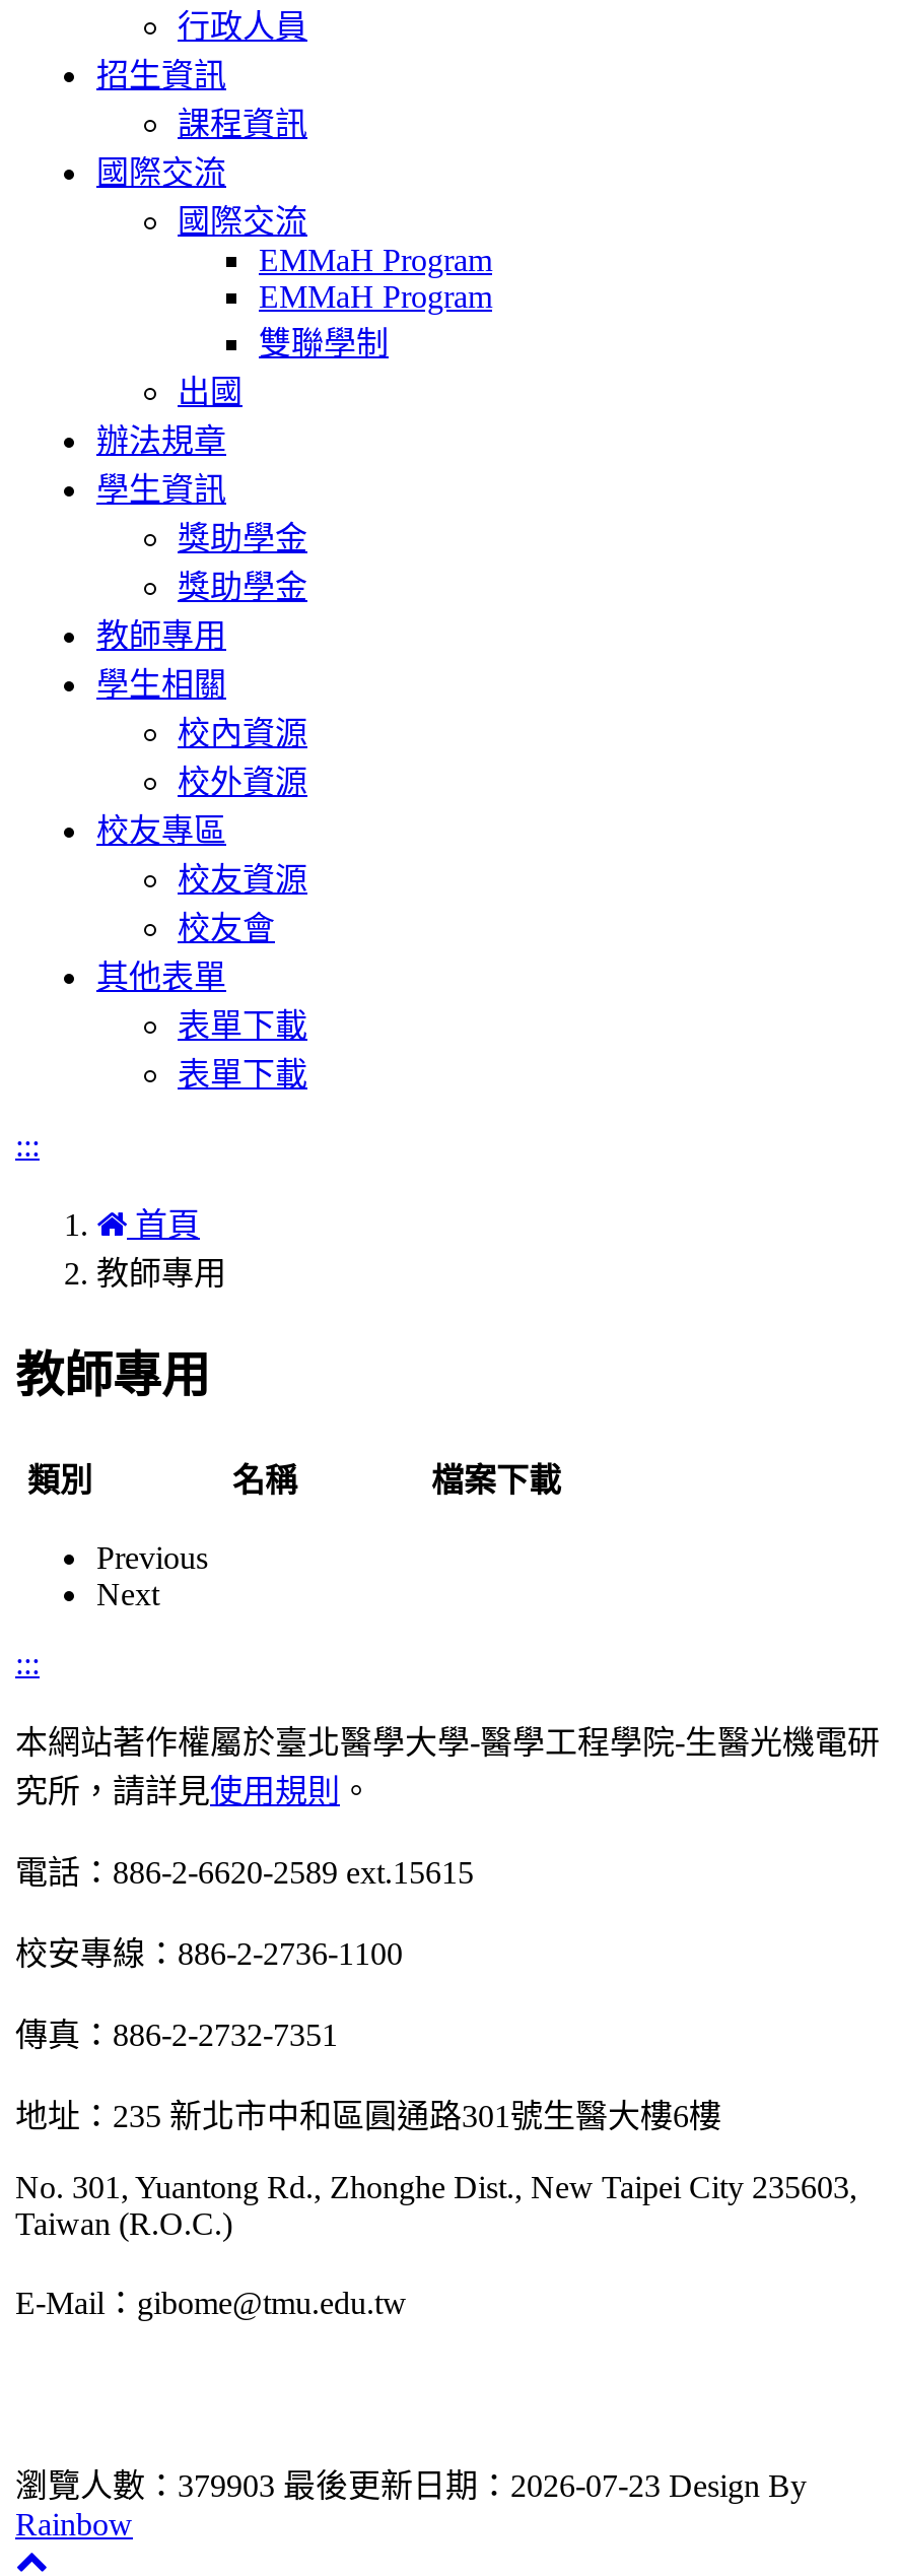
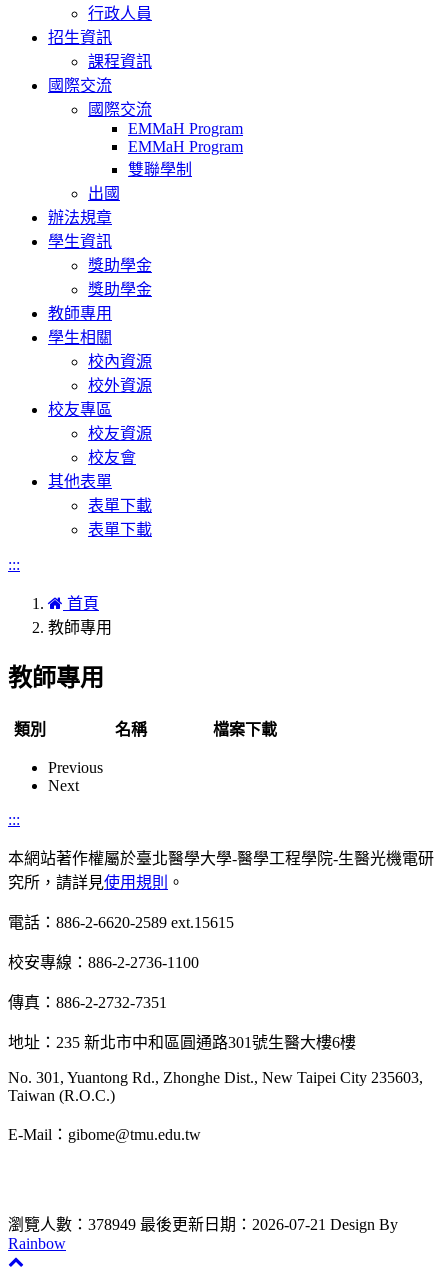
[15,2468,807,2502] 瀏覽人數：379903 最後更新日期：2026-07-23 Design By -> [8,1216,398,1233] 瀏覽人數：378949 最後更新日期：2026-07-21 Design By

